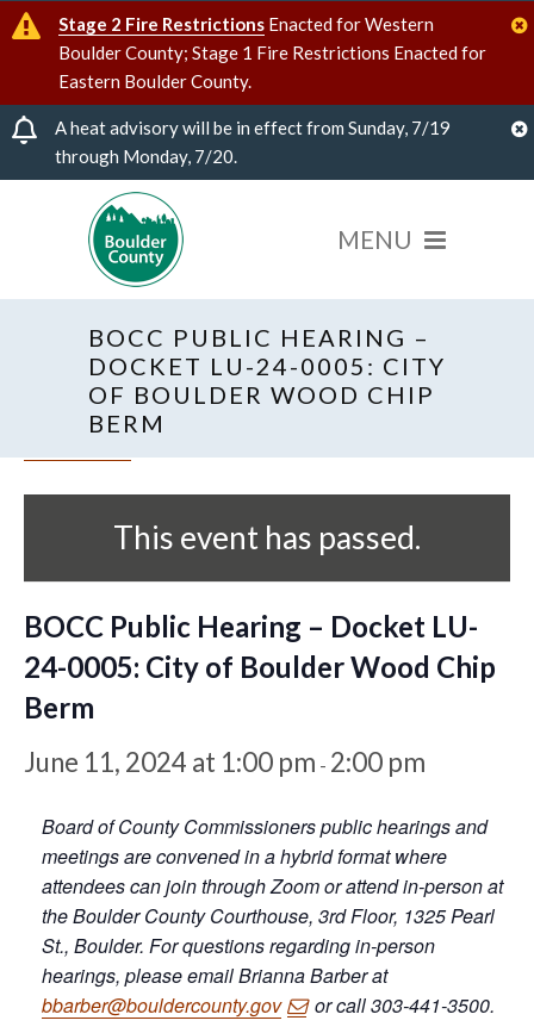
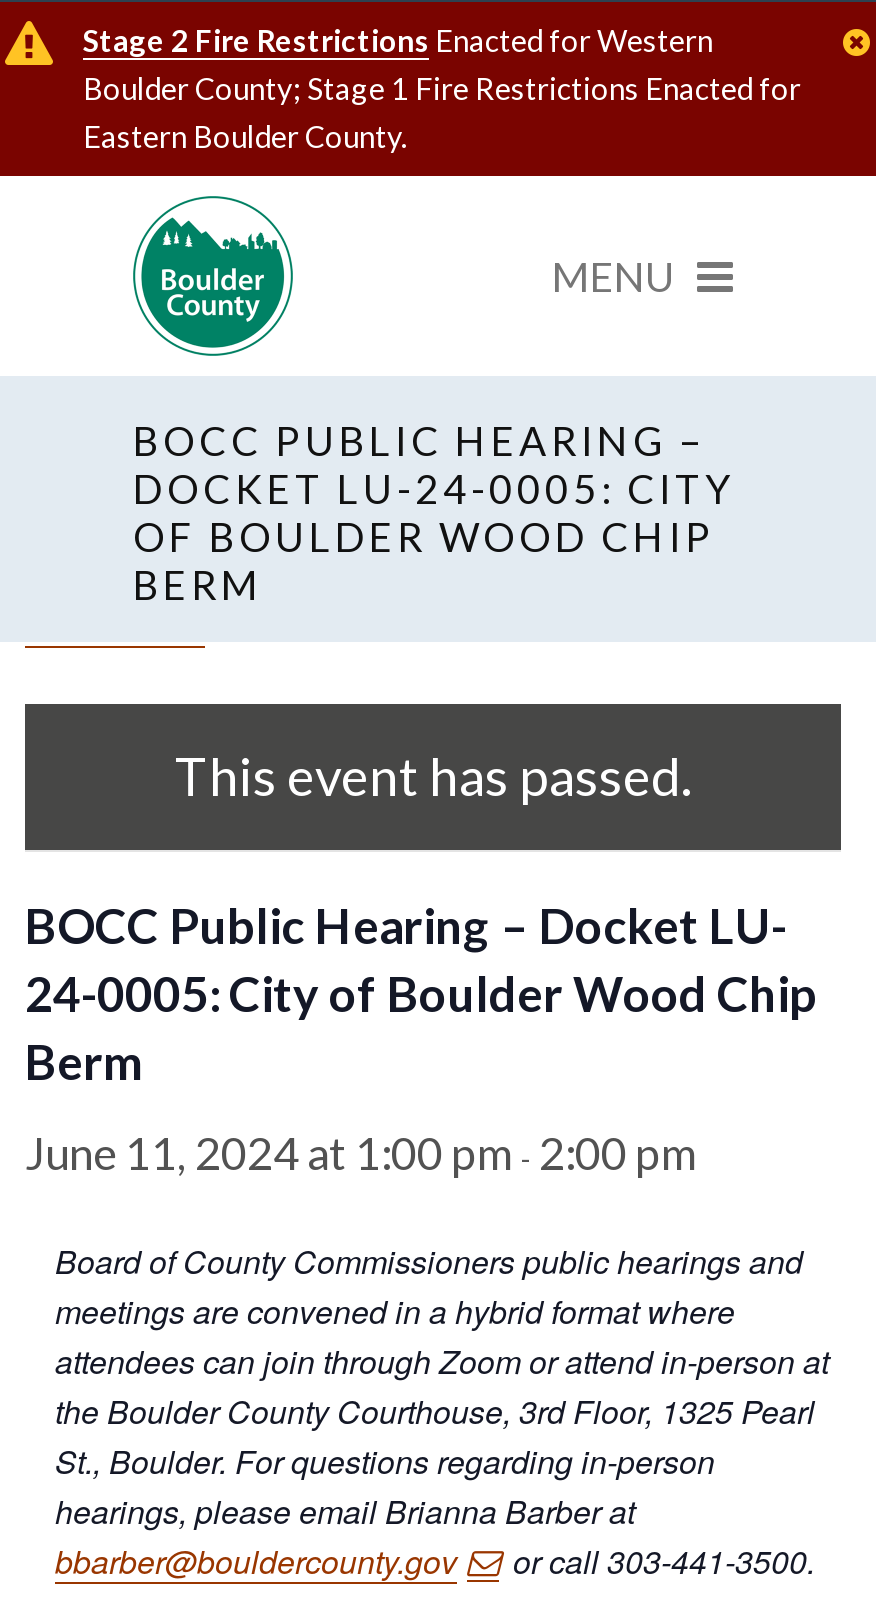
[4,104,530,180] [image] | A heat advisory will be in effect from Sunday, 7/19 | through Monday, 7/20. -> none

